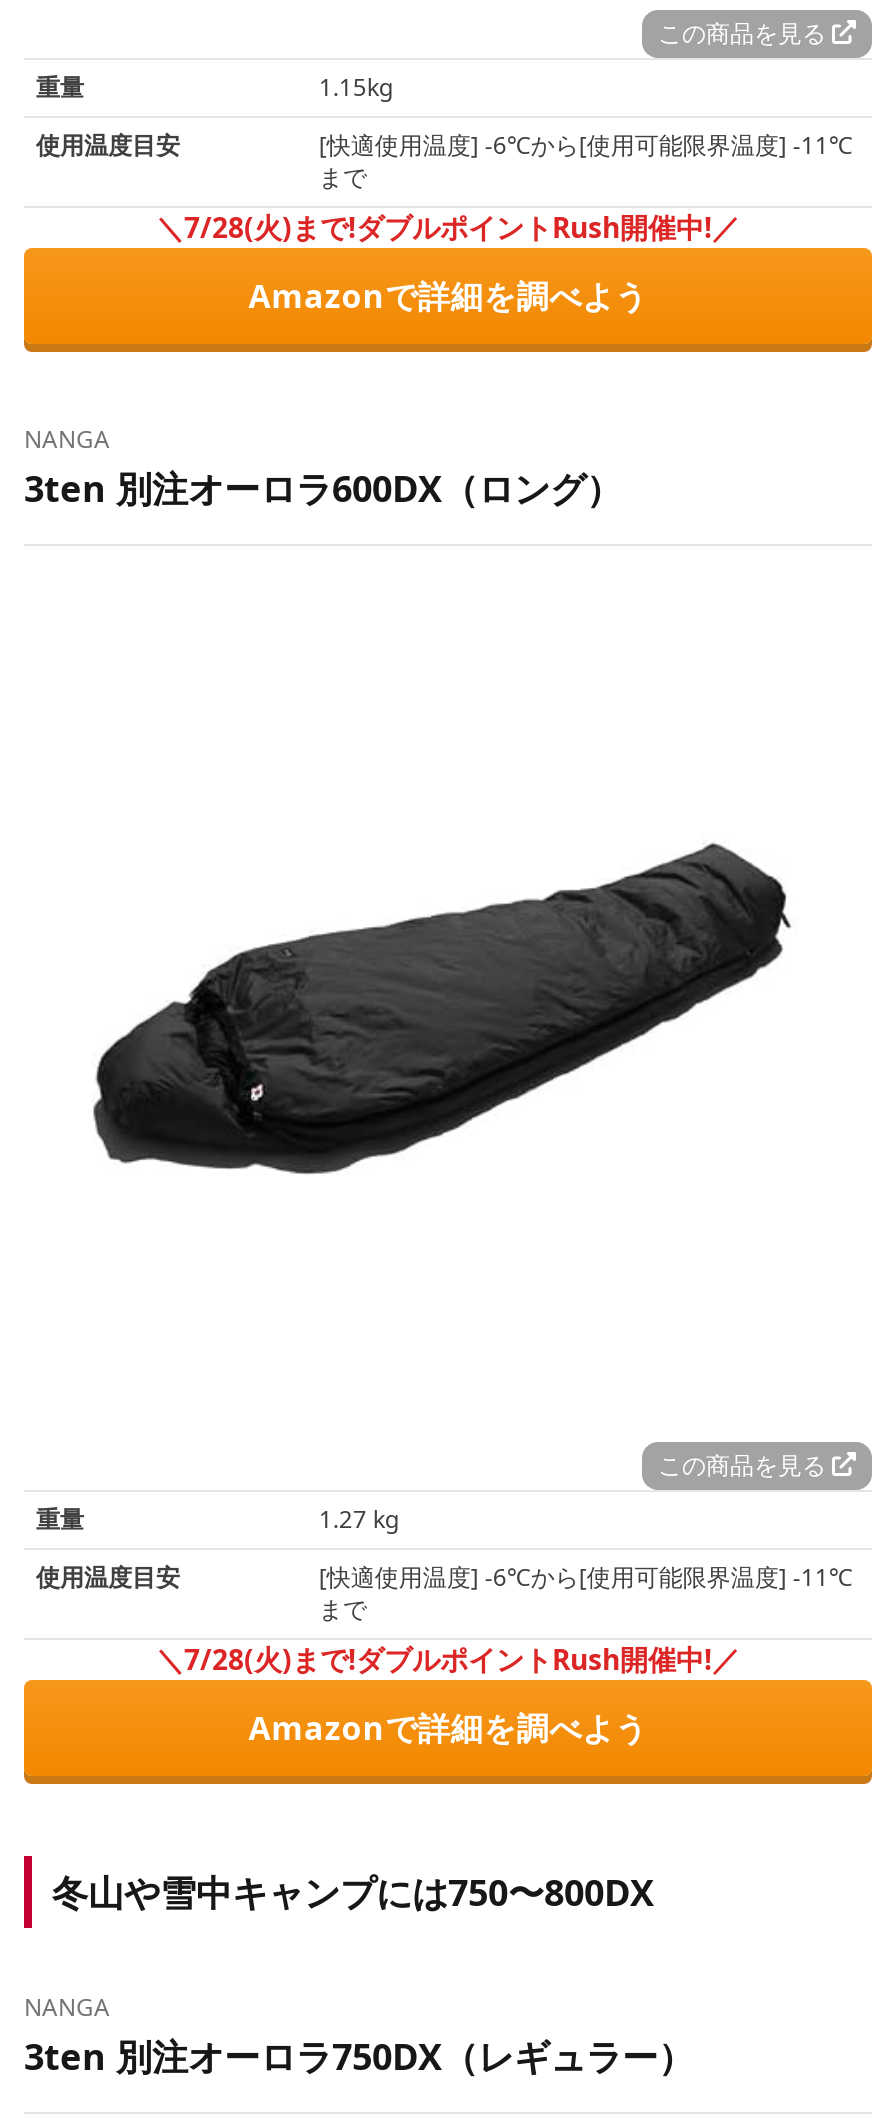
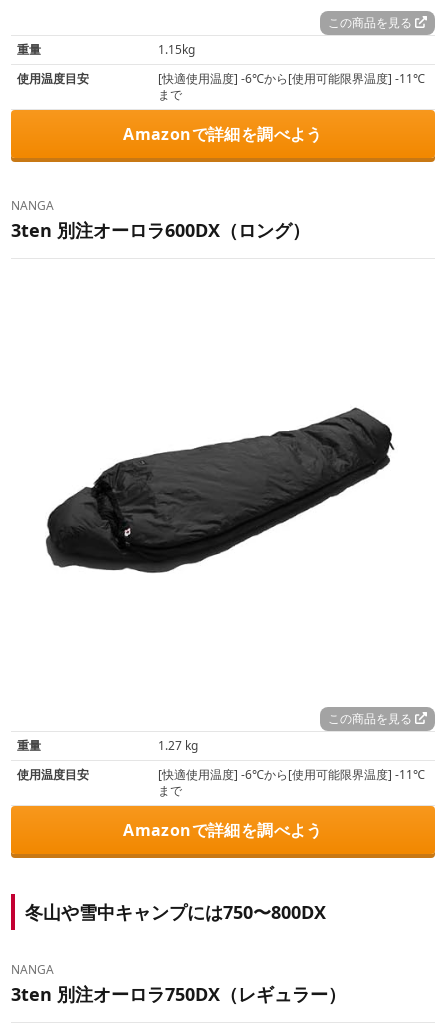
[156,207,740,245] ＼7/28(火)まで!ダブルポイントRush開催中!／ -> none
[156,1639,740,1677] ＼7/28(火)まで!ダブルポイントRush開催中!／ -> none

